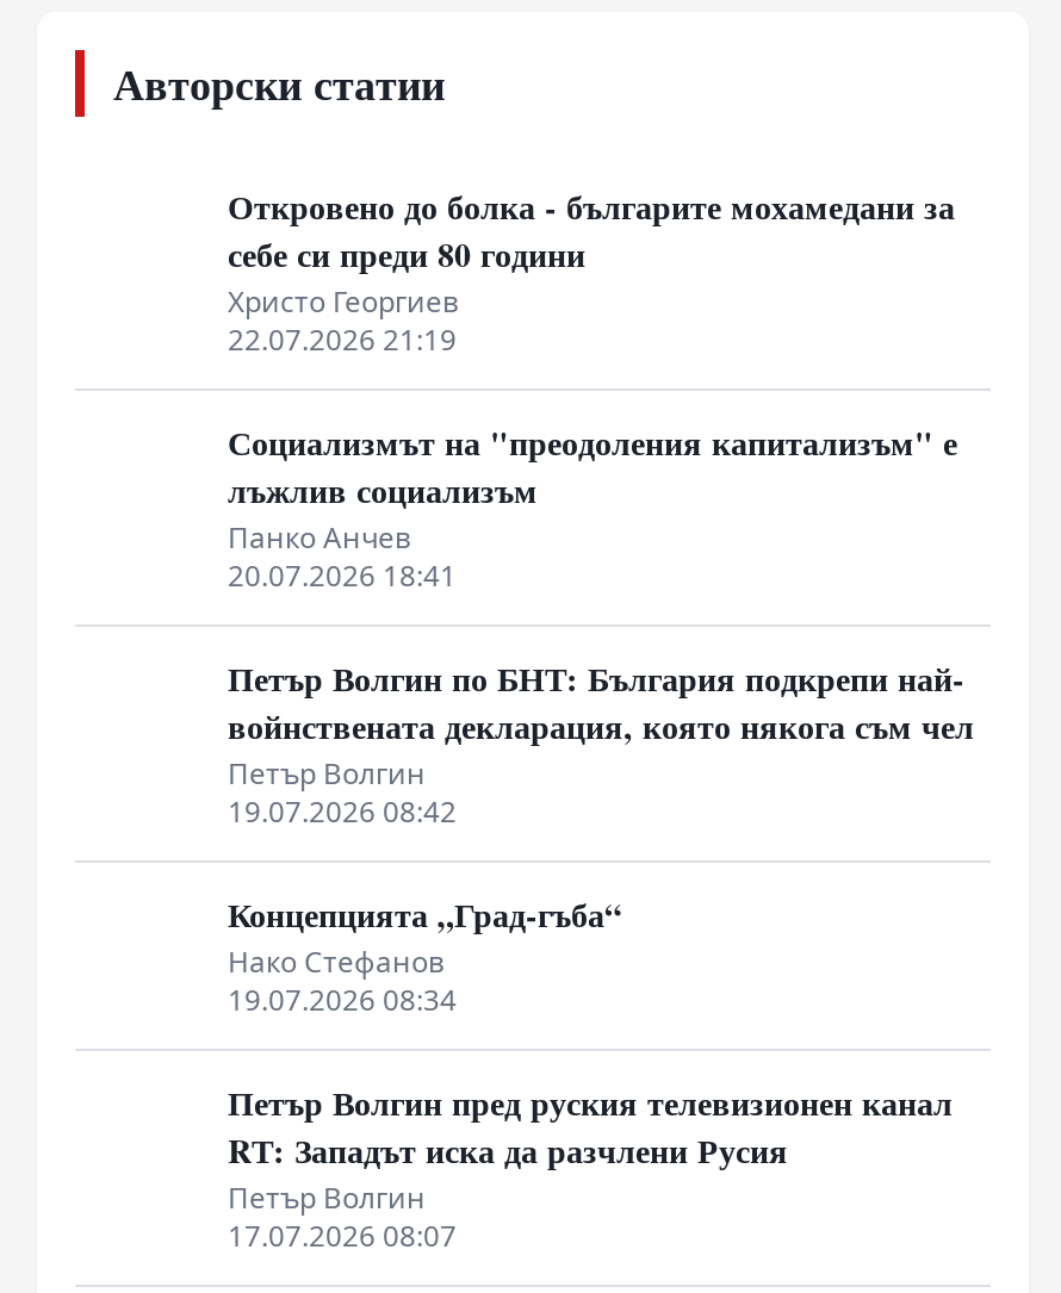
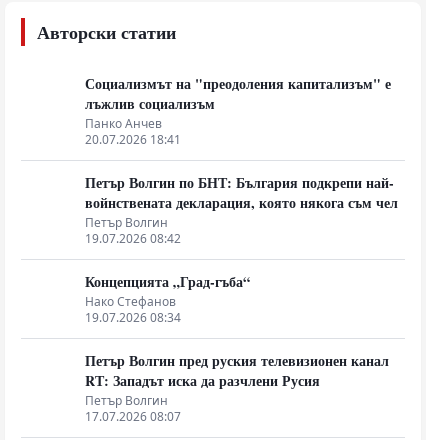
[228,181,955,360] Откровено до болка - българите мохамедани за | себе си преди 80 години | Христо Георгиев | 22.07.2026 21:19 -> none

